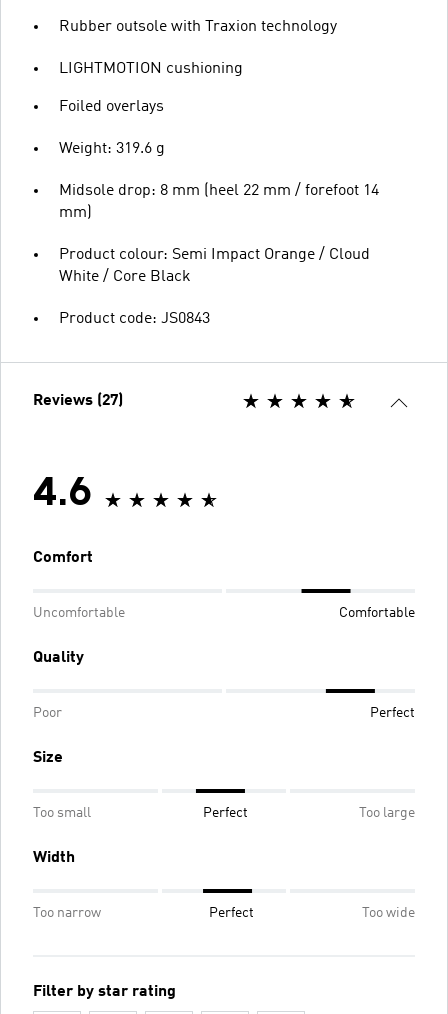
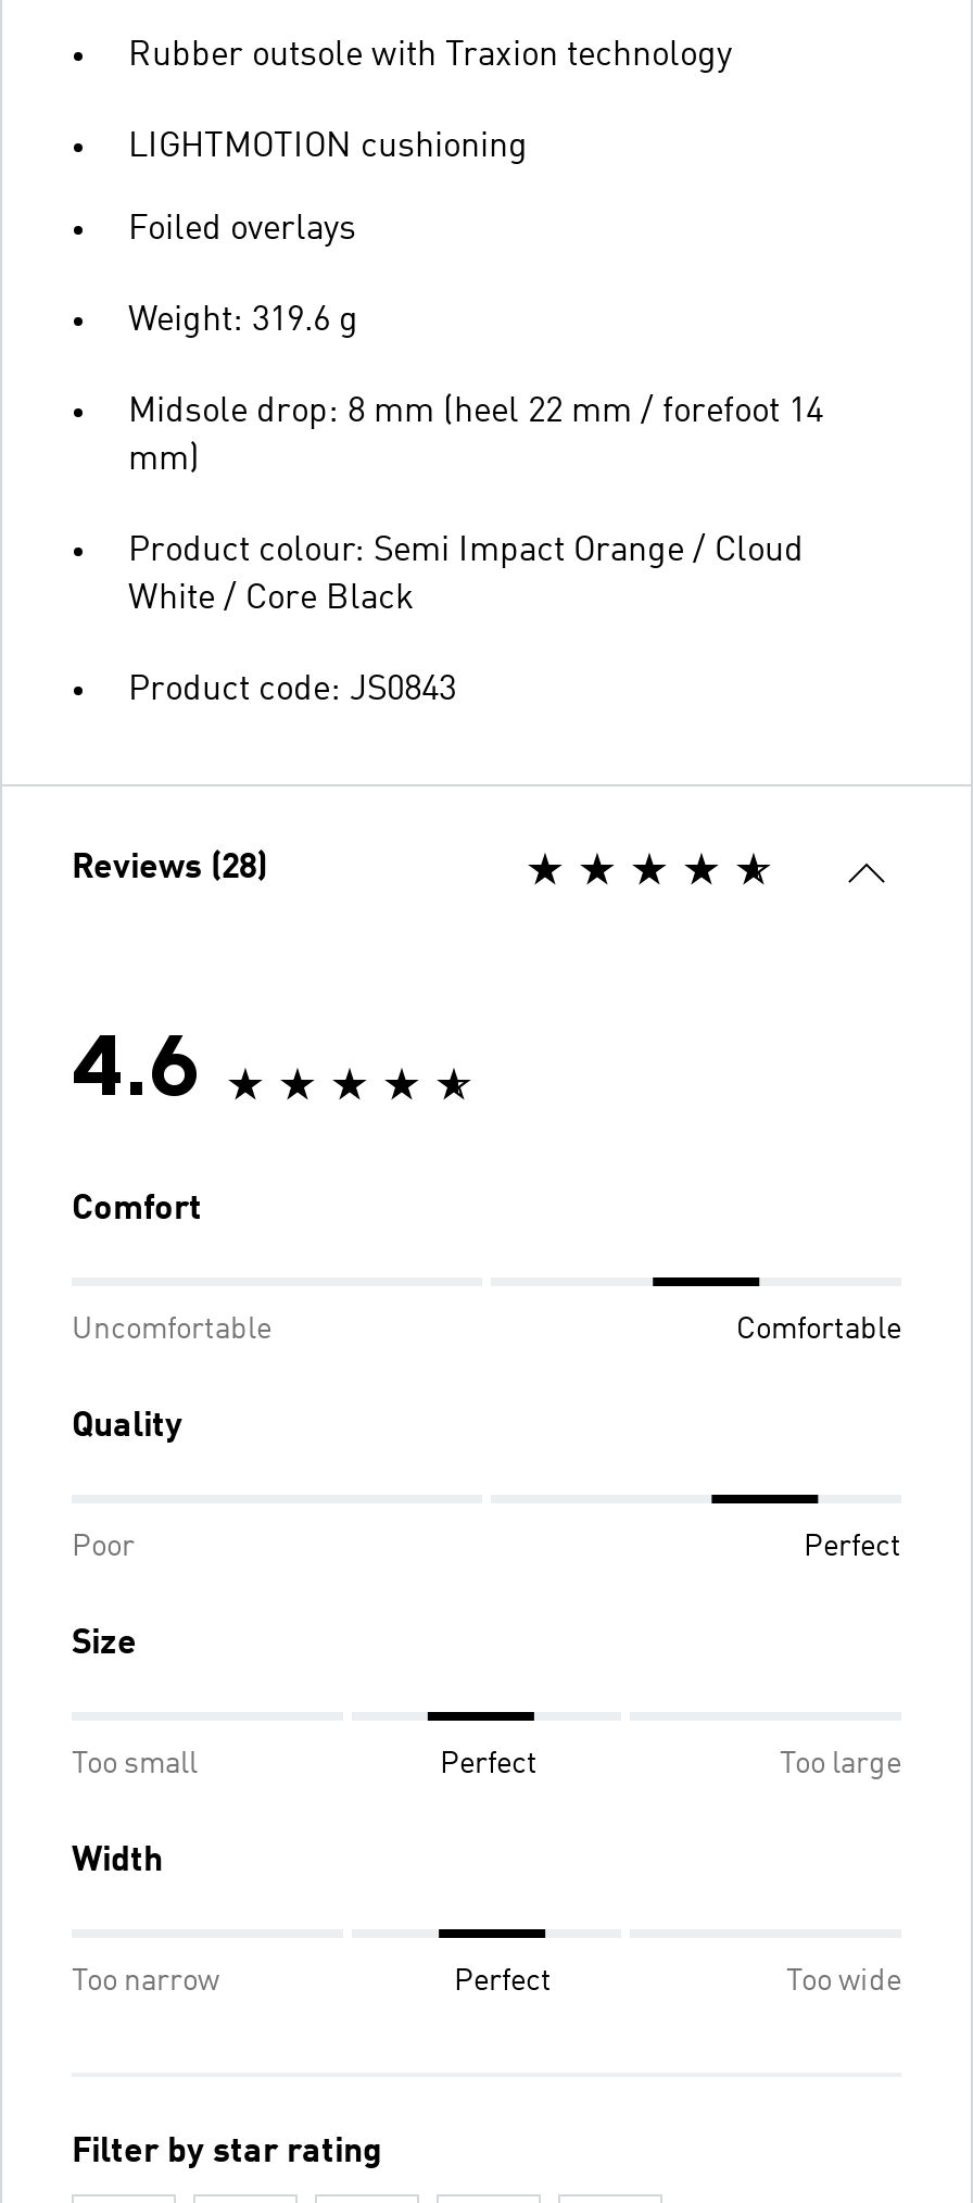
[33,393,123,409] Reviews (27) -> [72,852,267,886] Reviews (28)

